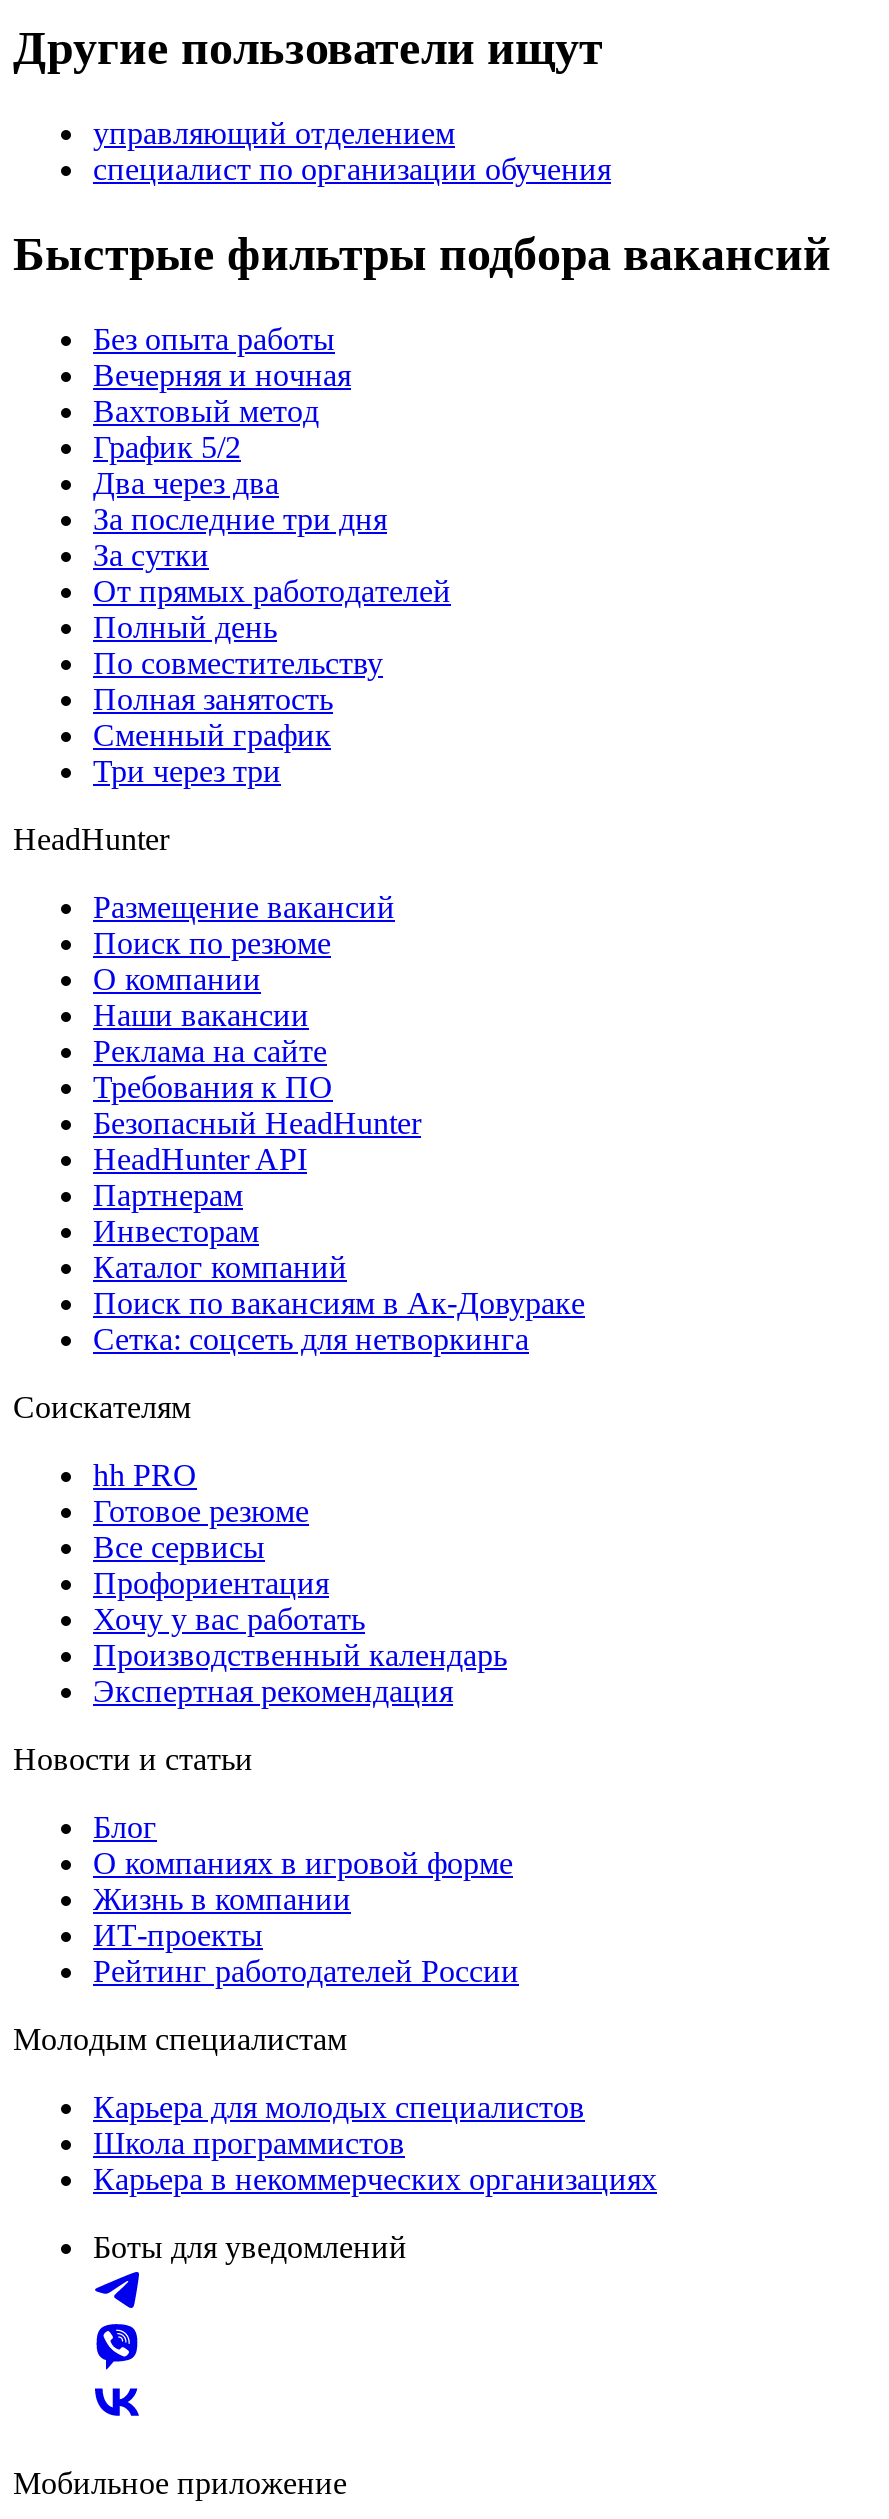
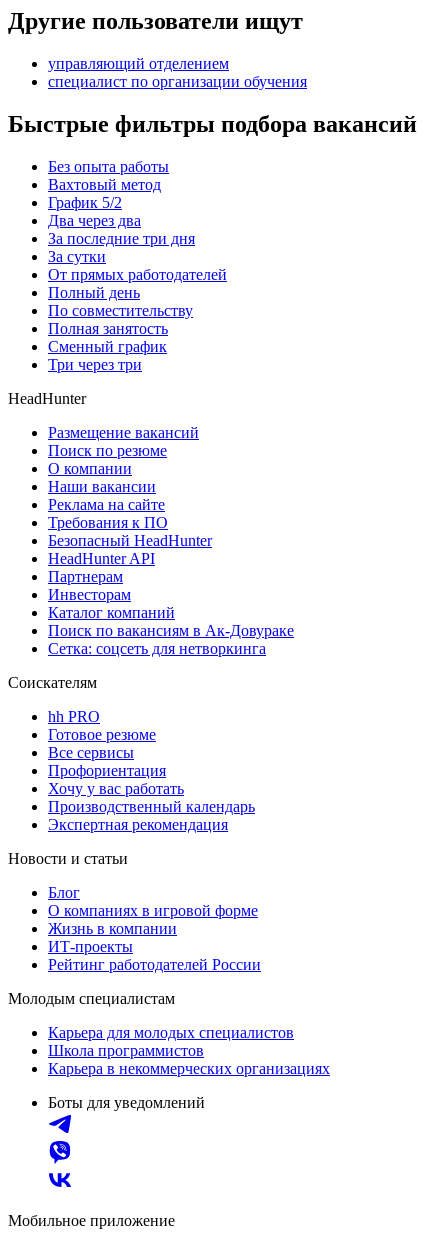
[93,358,351,392] Вечерняя и ночная -> none

